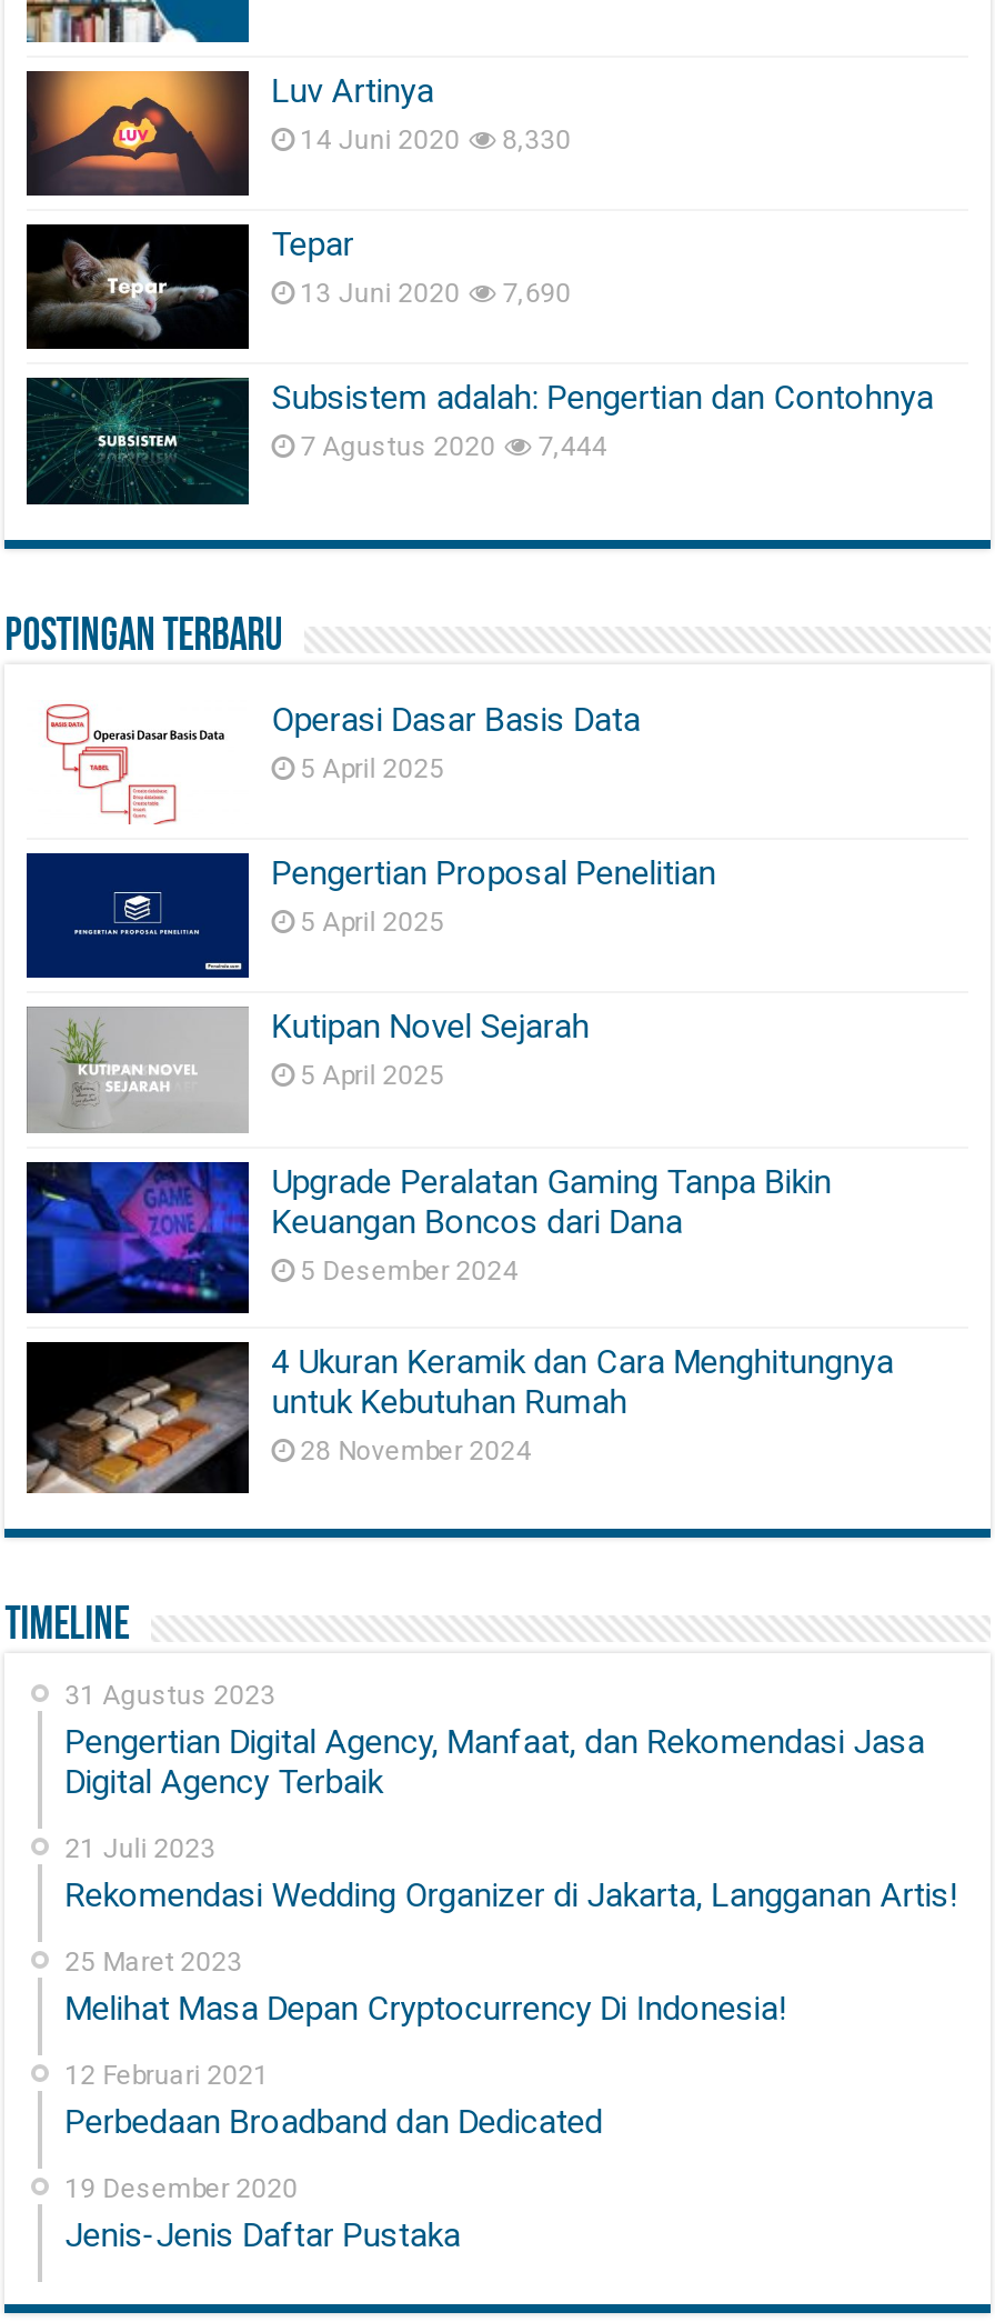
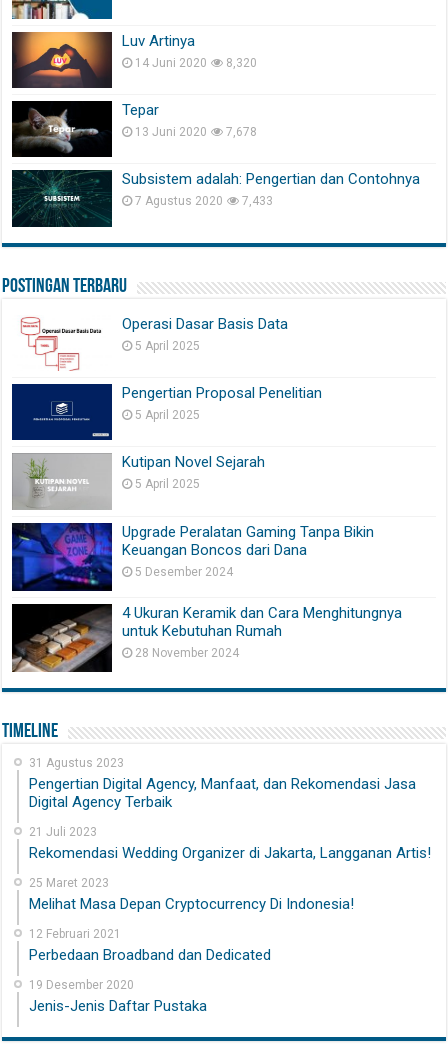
[300,124,571,155] 14 Juni 2020 8,330 -> [135,56,257,70] 14 Juni 2020 8,320
[300,278,571,309] 13 Juni 2020 7,690 -> [135,125,257,139] 13 Juni 2020 7,678
[300,432,607,463] 7 Agustus 2020 7,444 -> [135,194,273,208] 7 Agustus 2020 7,433

